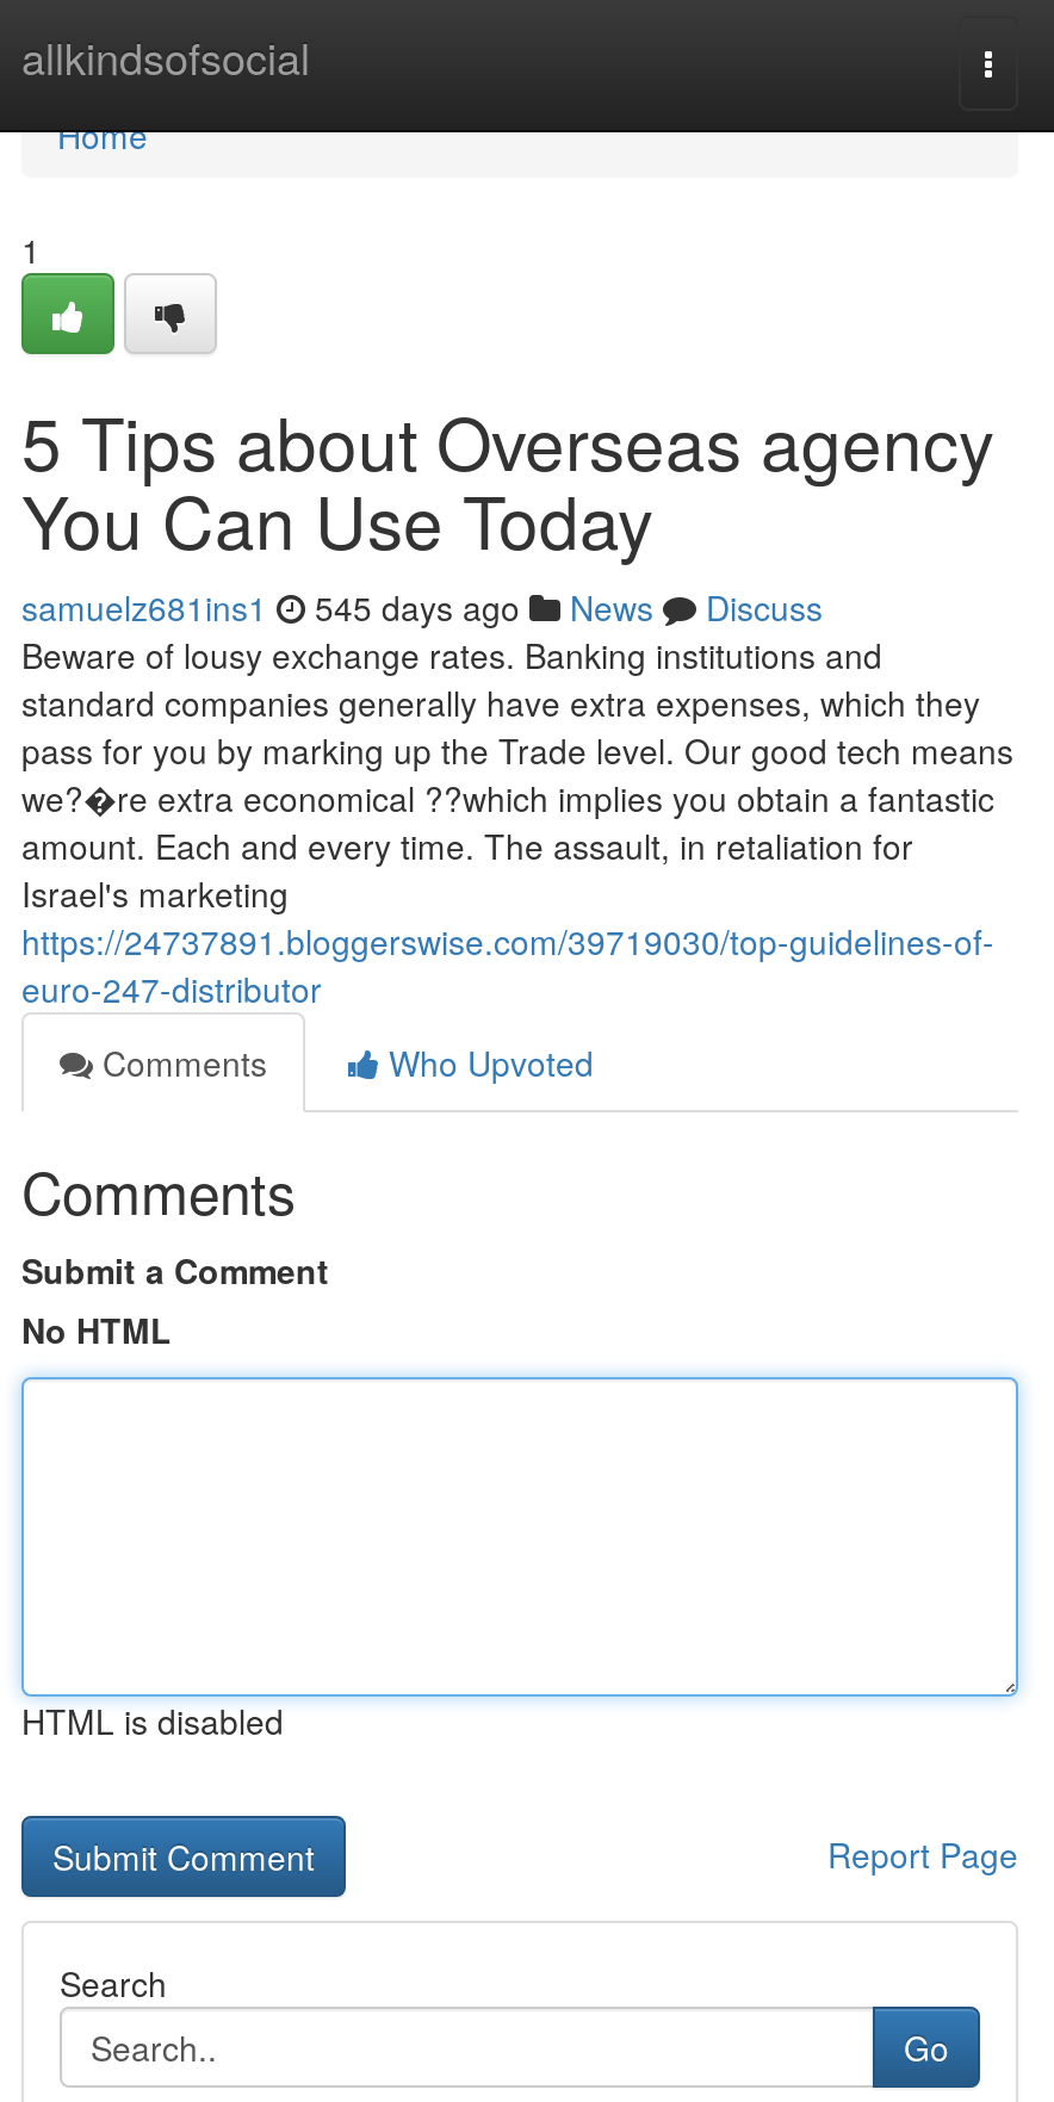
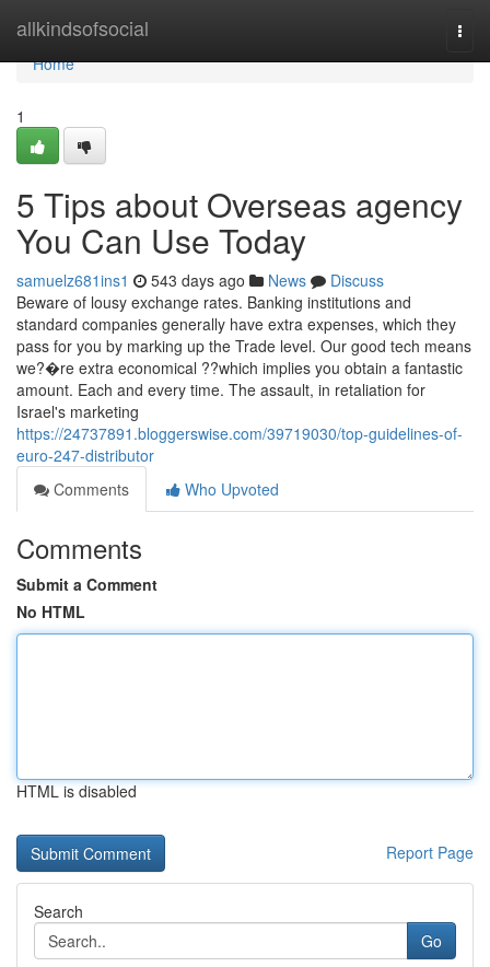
[21,583,823,631] samuelz681ins1 545 days ago News Discuss -> [16,269,384,291] samuelz681ins1 543 days ago News Discuss

